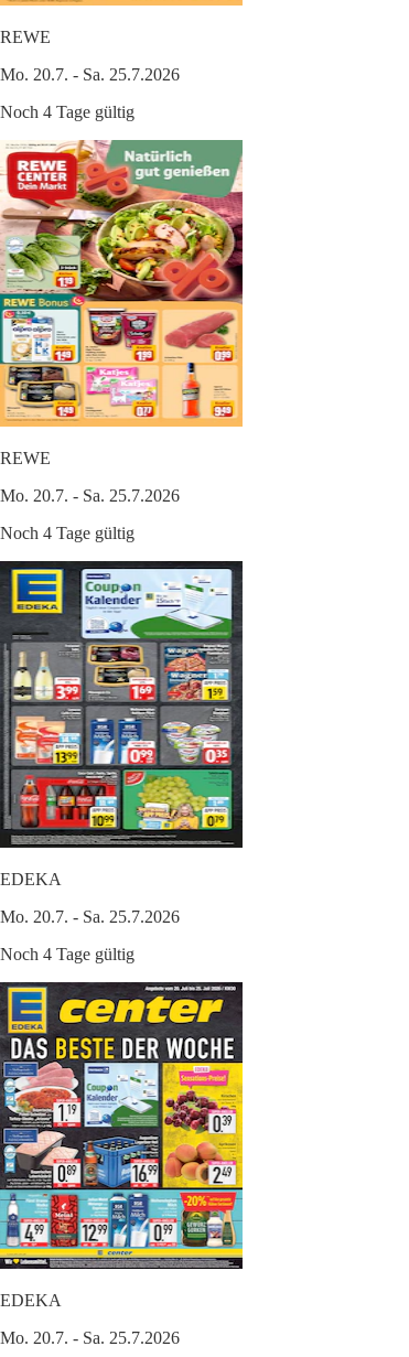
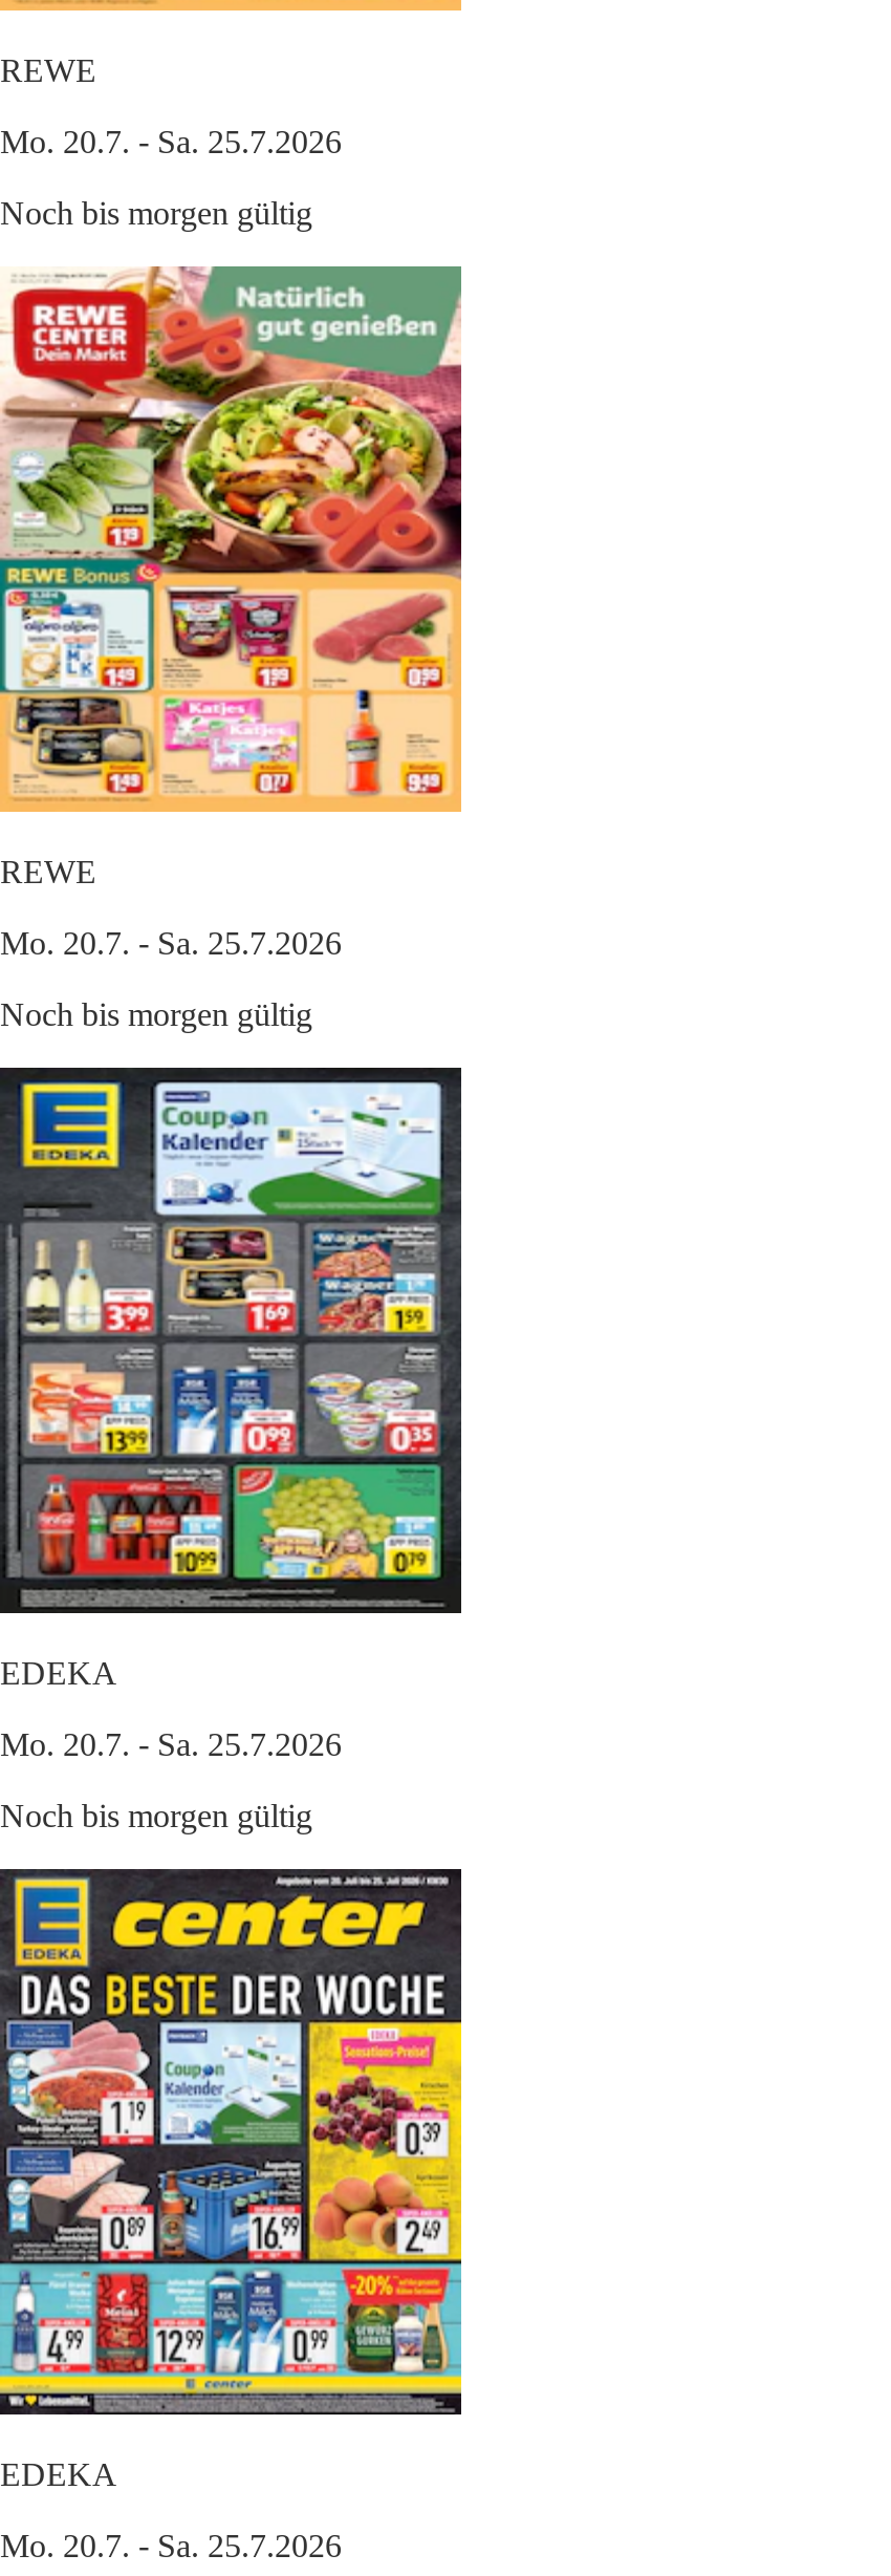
[0,103,134,121] Noch 4 Tage gültig -> [0,195,312,231] Noch bis morgen gültig
[0,524,134,542] Noch 4 Tage gültig -> [0,996,312,1032] Noch bis morgen gültig
[0,945,134,963] Noch 4 Tage gültig -> [0,1798,312,1833] Noch bis morgen gültig

